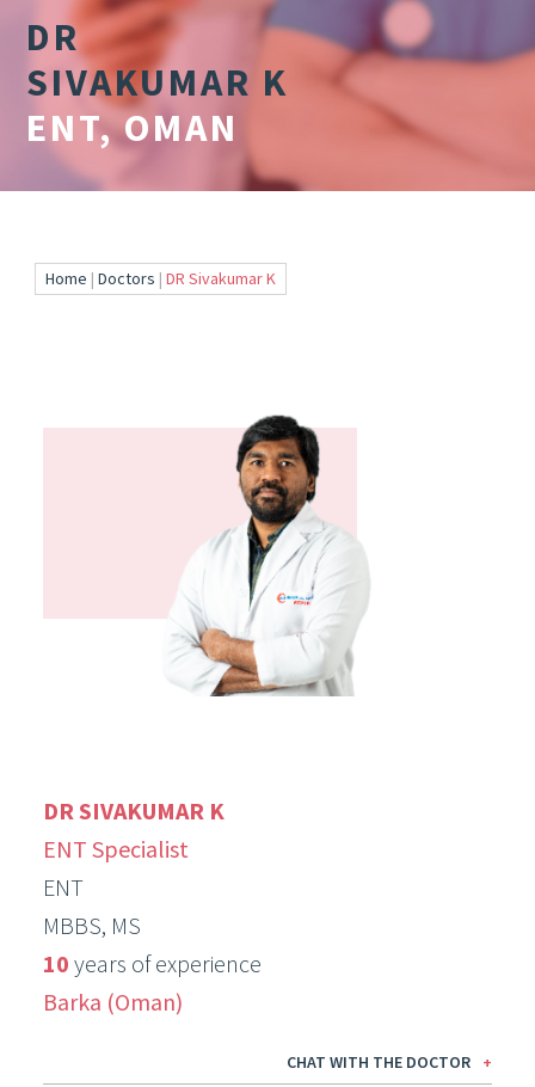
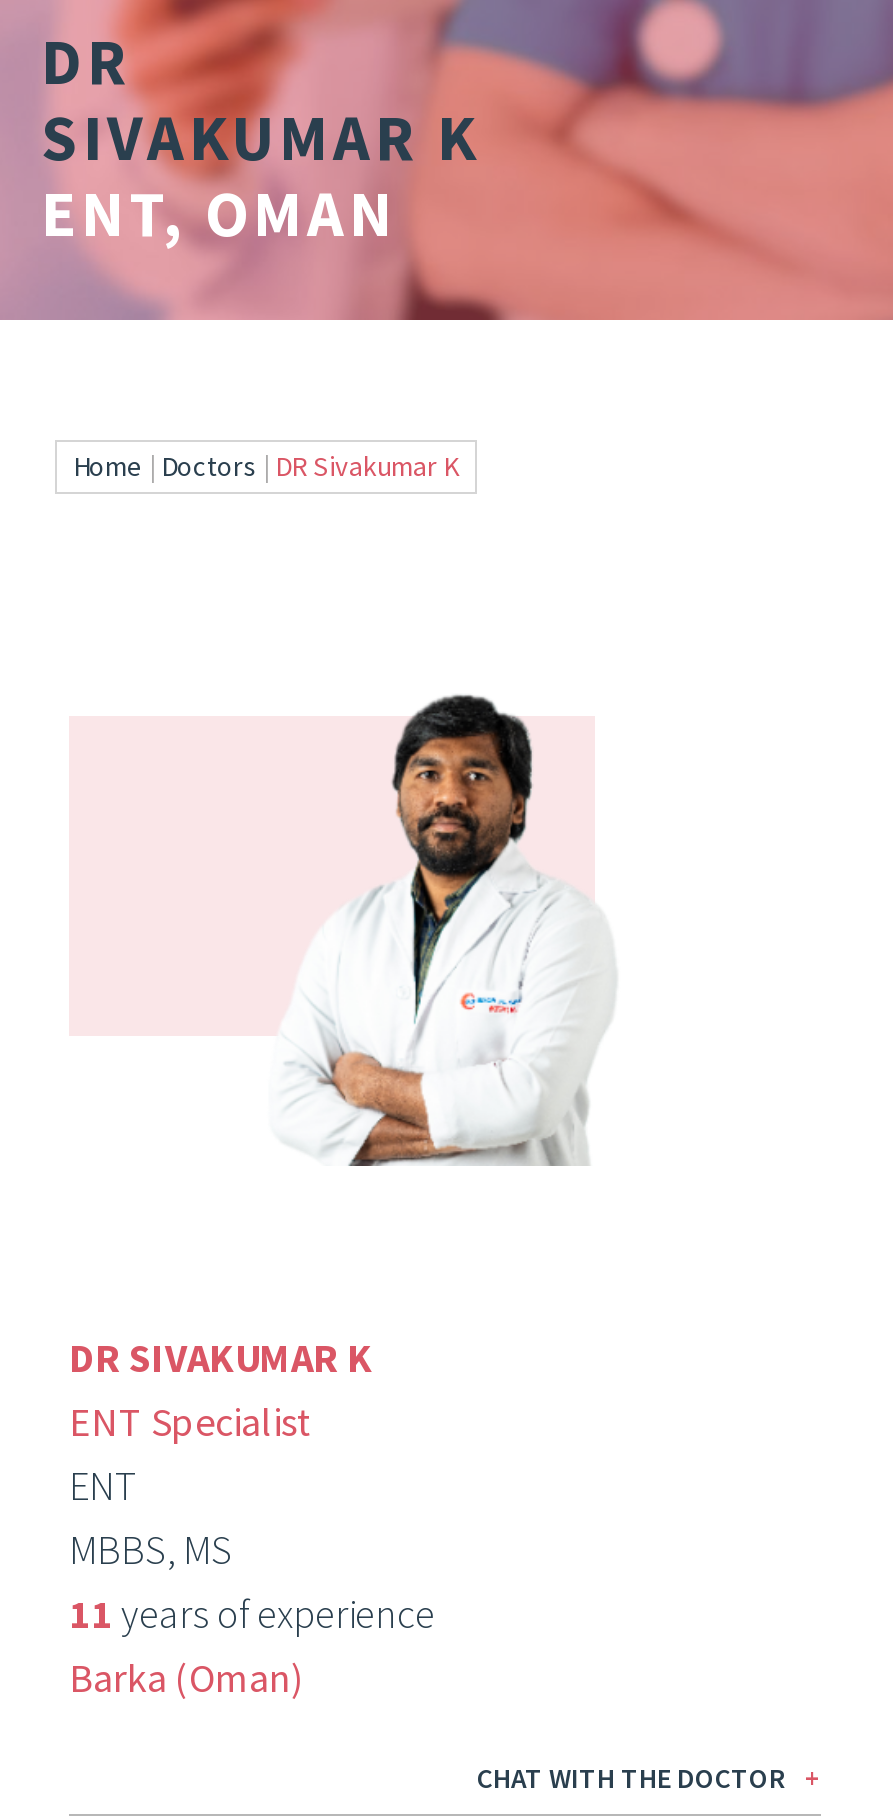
[43,949,262,979] 10 years of experience -> [69,1588,435,1638] 11 years of experience

